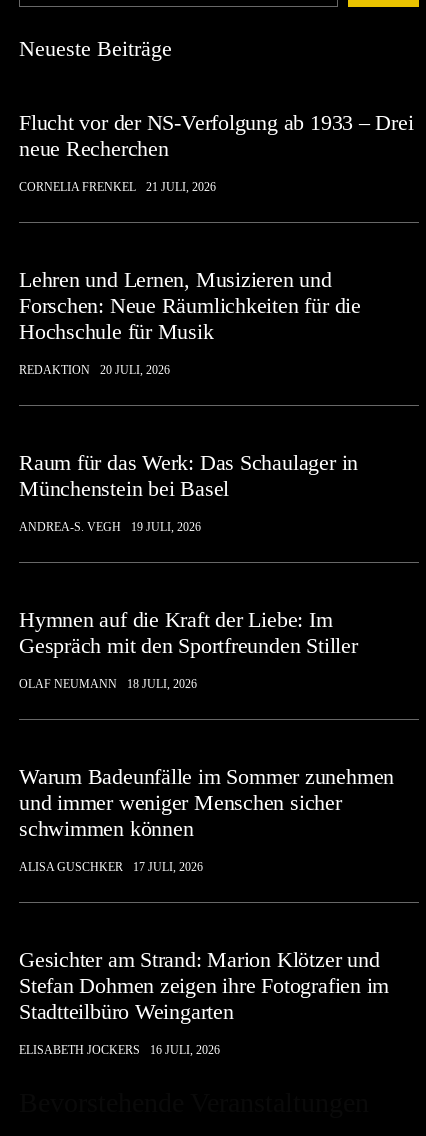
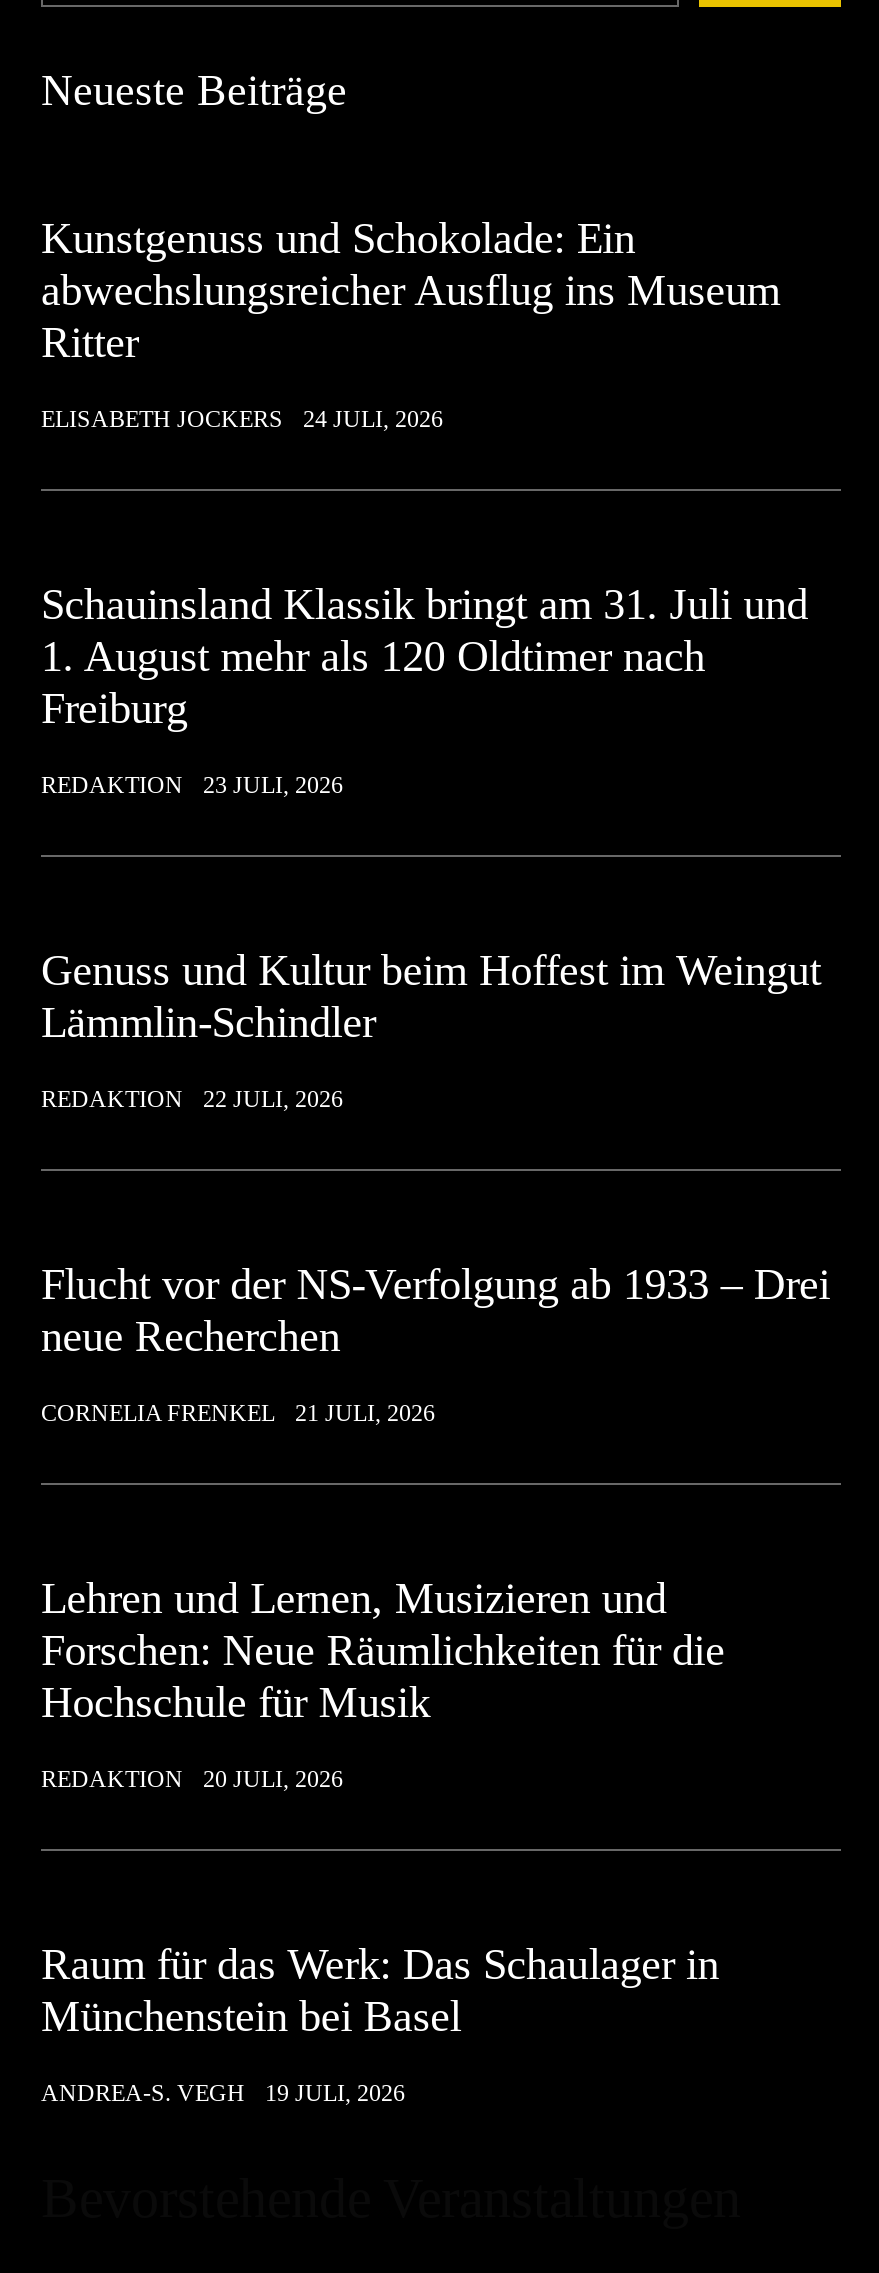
none -> [41,213,780,433] Kunstgenuss und Schokolade: Ein | abwechslungsreicher Ausflug ins Museum | Ritter | 24 JULI, 2026
none -> [41,579,808,799] Schauinsland Klassik bringt am 31. Juli und | 1. August mehr als 120 Oldtimer nach | Freiburg | REDAKTION | 23 JULI, 2026
none -> [41,945,821,1113] Genuss und Kultur beim Hoffest im Weingut | Lämmlin-Schindler | REDAKTION | 22 JULI, 2026
moved [19,110,413,534] -> [41,1259,830,2107]: Flucht vor der NS-Verfolgung ab 1933 – Drei | neue Recherchen | CORNELIA FRENKEL | ... | ANDREA-S. VEGH | 19 JULI, 2026
[19,607,358,691] Hymnen auf die Kraft der Liebe: Im | Gespräch mit den Sportfreunden Stiller | OLAF NEUMANN | 18 JULI, 2026 -> none
[19,764,394,874] Warum Badeunfälle im Sommer zunehmen | und immer weniger Menschen sicher | schwimmen können | ALISA GUSCHKER | 17 JULI, 2026 -> none
[19,947,389,1057] Gesichter am Strand: Marion Klötzer und | Stefan Dohmen zeigen ihre Fotografien im | Stadtteilbüro Weingarten | 16 JULI, 2026 -> none
moved [19,1043,140,1057] -> [41,405,283,433]: ELISABETH JOCKERS

